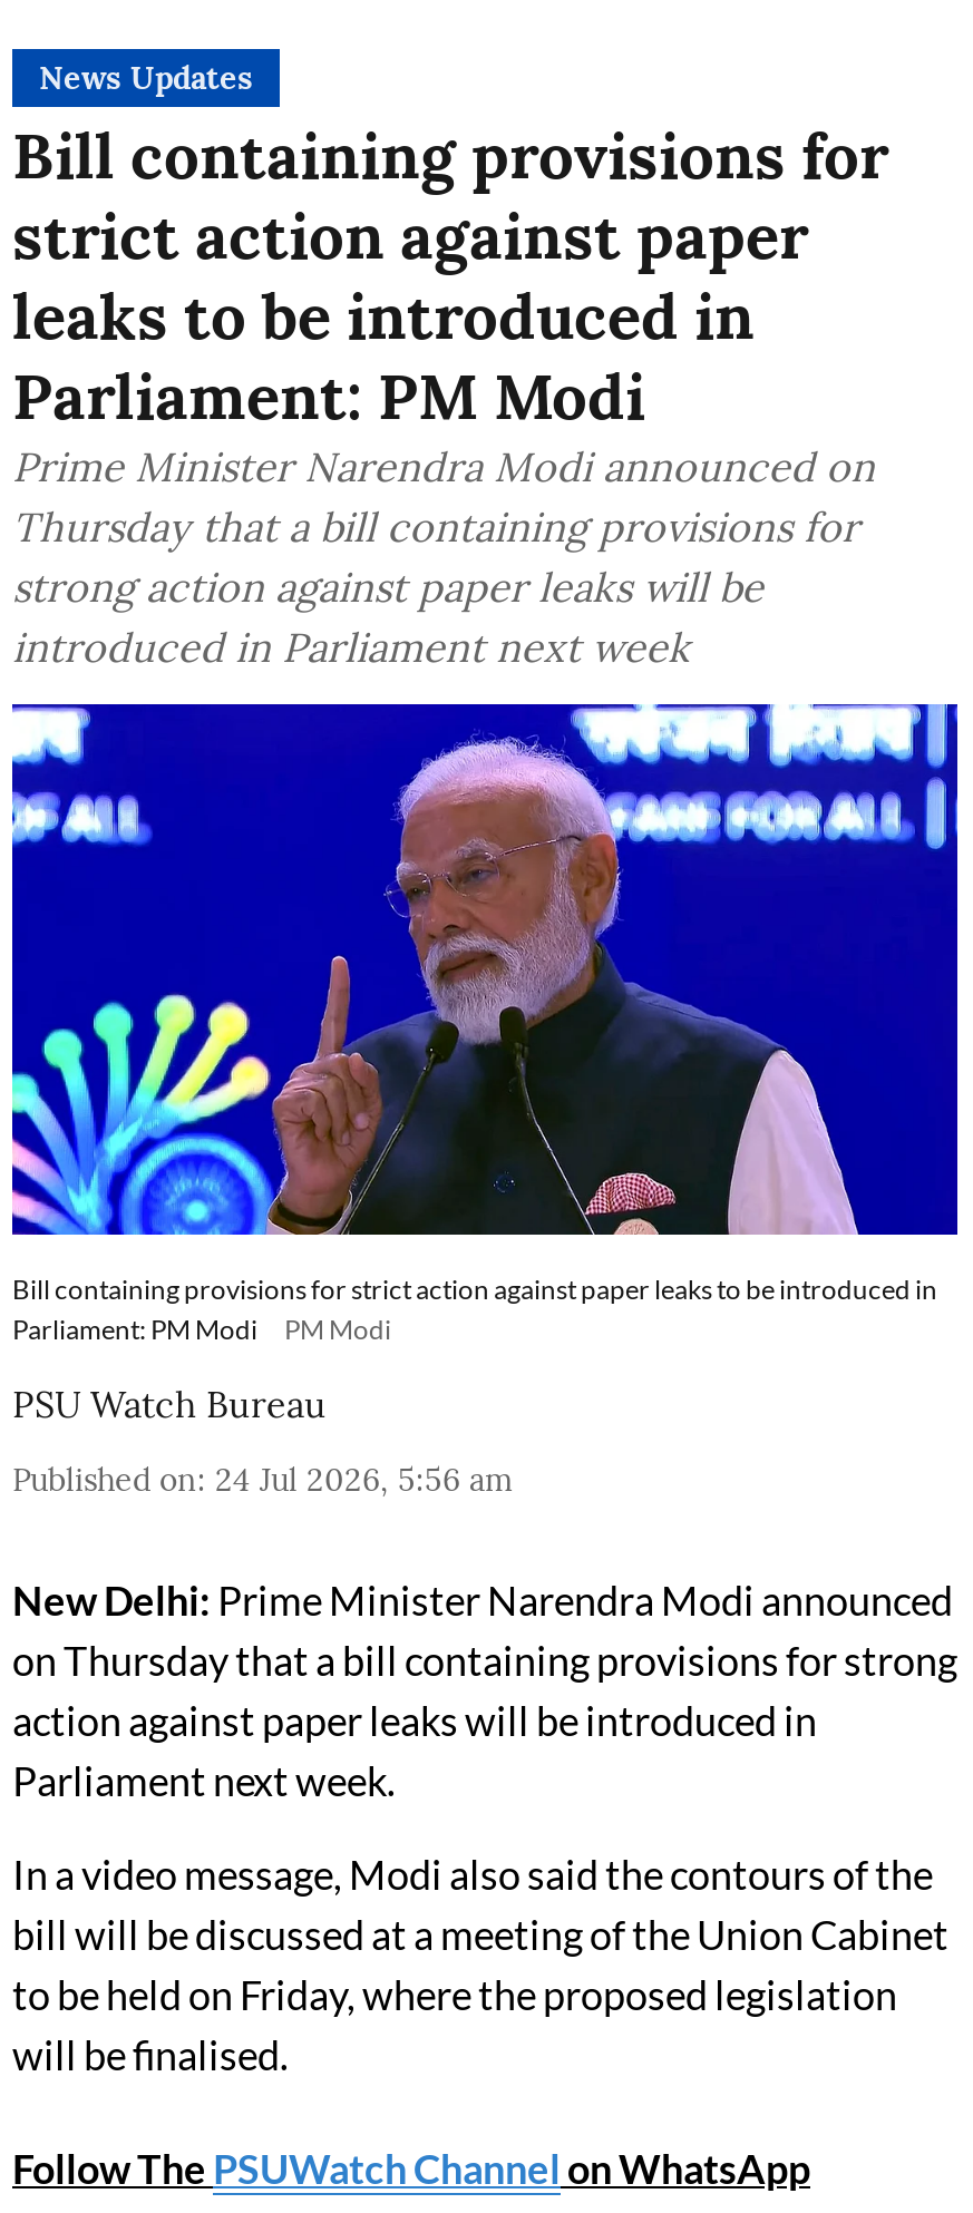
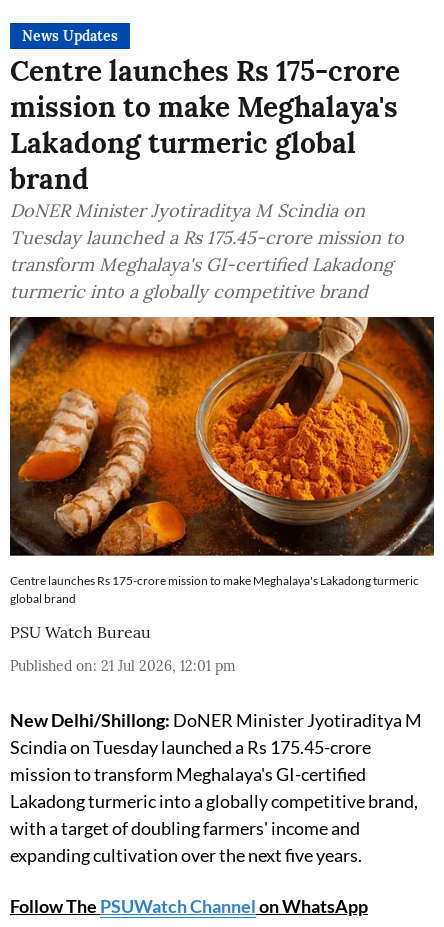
[12,116,888,673] Bill containing provisions for | strict action against paper | leaks to be introduced in | Parliament: PM Modi | Prime Minister Narendra Modi announced on | Thursday that a bill containing provisions for | strong action against paper leaks will be | introduced in Parliament next week -> [10,53,404,303] Centre launches Rs 175-crore | mission to make Meghalaya's | Lakadong turmeric global | brand | DoNER Minister Jyotiraditya M Scindia on | Tuesday launched a Rs 175.45-crore mission to | transform Meghalaya's GI-certified Lakadong | turmeric into a globally competitive brand
[10,701,960,1347] [image] | Bill containing provisions for strict action against paper leaks to be introduced in | Parliament: PM Modi | PM Modi -> [9,316,435,606] [image] | Centre launches Rs 175-crore mission to make Meghalaya's Lakadong turmeric | global brand
[12,1461,957,2080] Published on: 24 Jul 2026, 5:56 am | New Delhi: Prime Minister Narendra Modi announced | on Thursday that a bill containing provisions for strong | action against paper leaks will be introduced in | Parliament next week. | In a video message, Modi also said the contours of the | bill will be discussed at a meeting of the Union Cabinet | to be held on Friday, where the proposed legislation | will be finalised. -> [10,657,422,866] Published on: 21 Jul 2026, 12:01 pm | New Delhi/Shillong: DoNER Minister Jyotiraditya M | Scindia on Tuesday launched a Rs 175.45-crore | mission to transform Meghalaya's GI-certified | Lakadong turmeric into a globally competitive brand, | with a target of doubling farmers' income and | expanding cultivation over the next five years.

